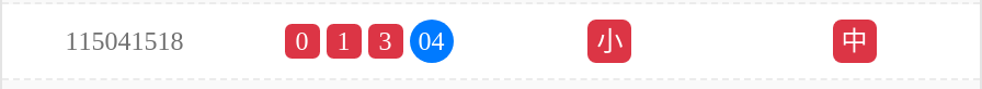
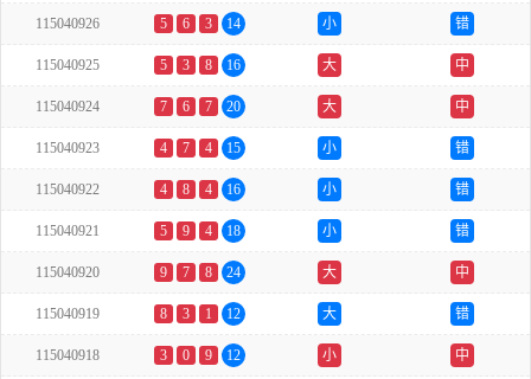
[65,26,184,56] 115041518 -> [35,15,99,32] 115040926
[295,26,309,56] 0 -> [160,15,167,32] 5
[337,26,350,56] 1 -> [182,15,189,32] 6
[418,26,445,56] 04 -> [35,15,469,364] 14 | 小 | 错 | 115040925 | 5 | 3 | 8 | 16 | 大 | 中 | 115040924 | 7 | 6 | 7 | 20 | 大 | 中 | 115040923 | 4 | 7 | 4 | 15 | 小 | 错 | 115040922 | 4 | 8 | 4 | 16 | 小 | 错 | 115040921 | 5 | 9 | 4 | 18 | 小 | 错 | 115040920 | 9 | 7 | 8 | 24 | 大 | 中 | 115040919 | 8 | 3 | 1 | 12 | 大 | 错 | 115040918 | 3 | 0 | 9 | 12

